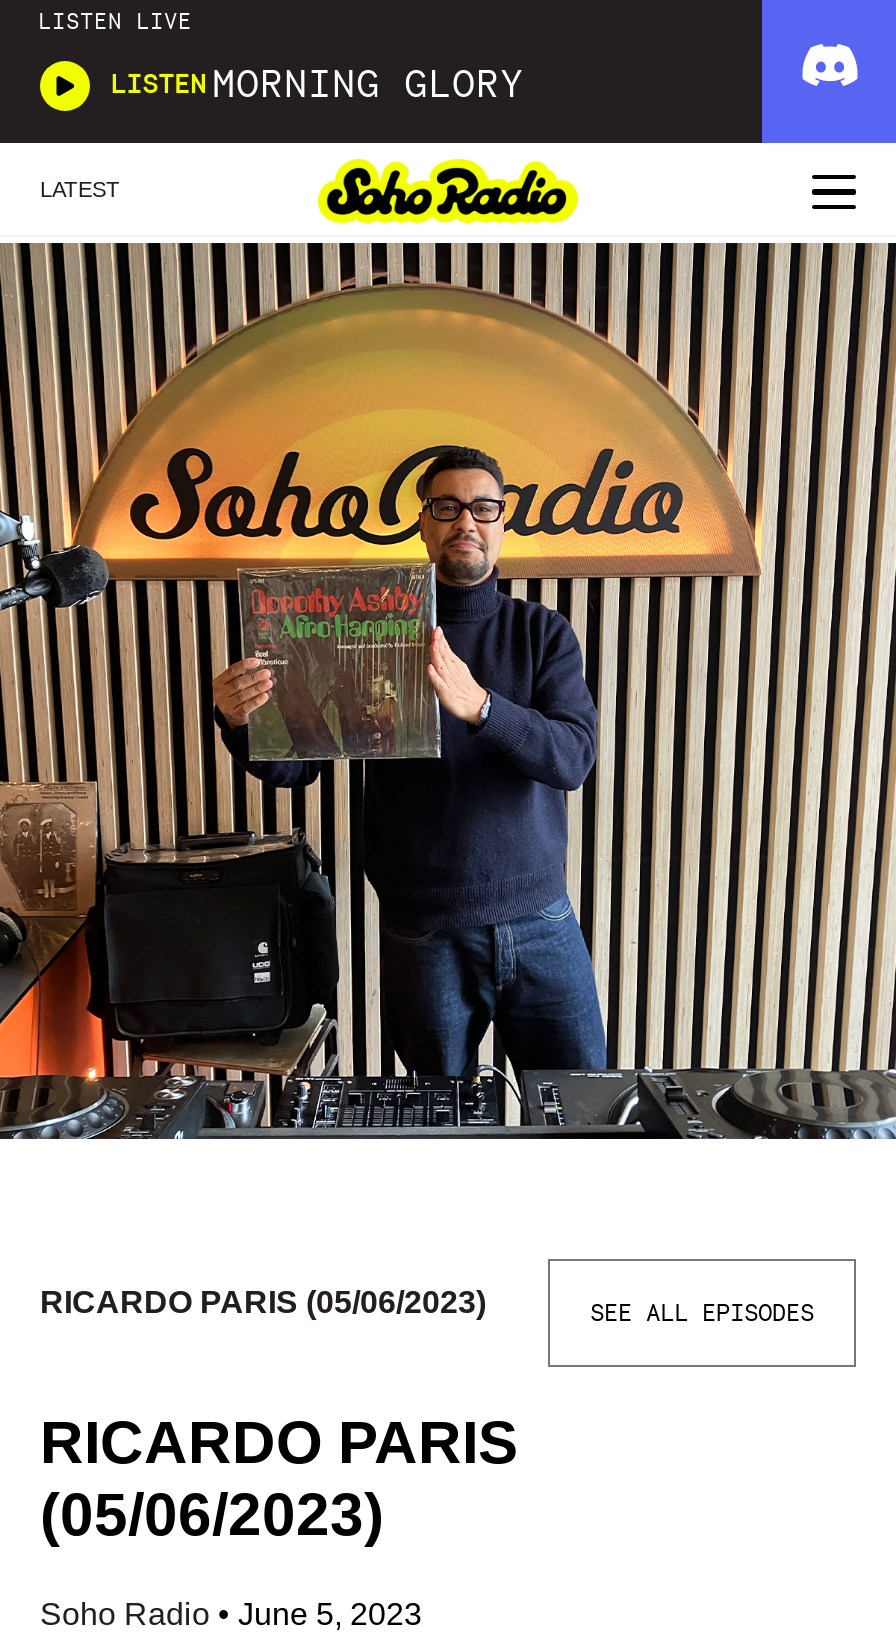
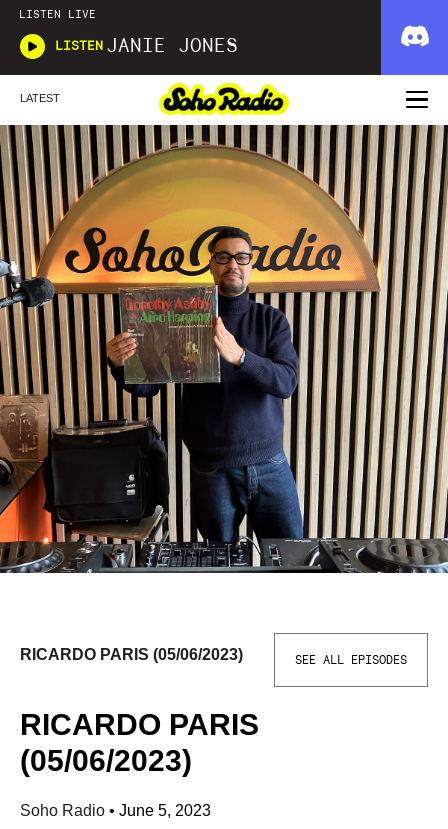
[110,67,524,105] LISTEN MORNING GLORY -> [55,37,238,56] LISTEN JANIE JONES

